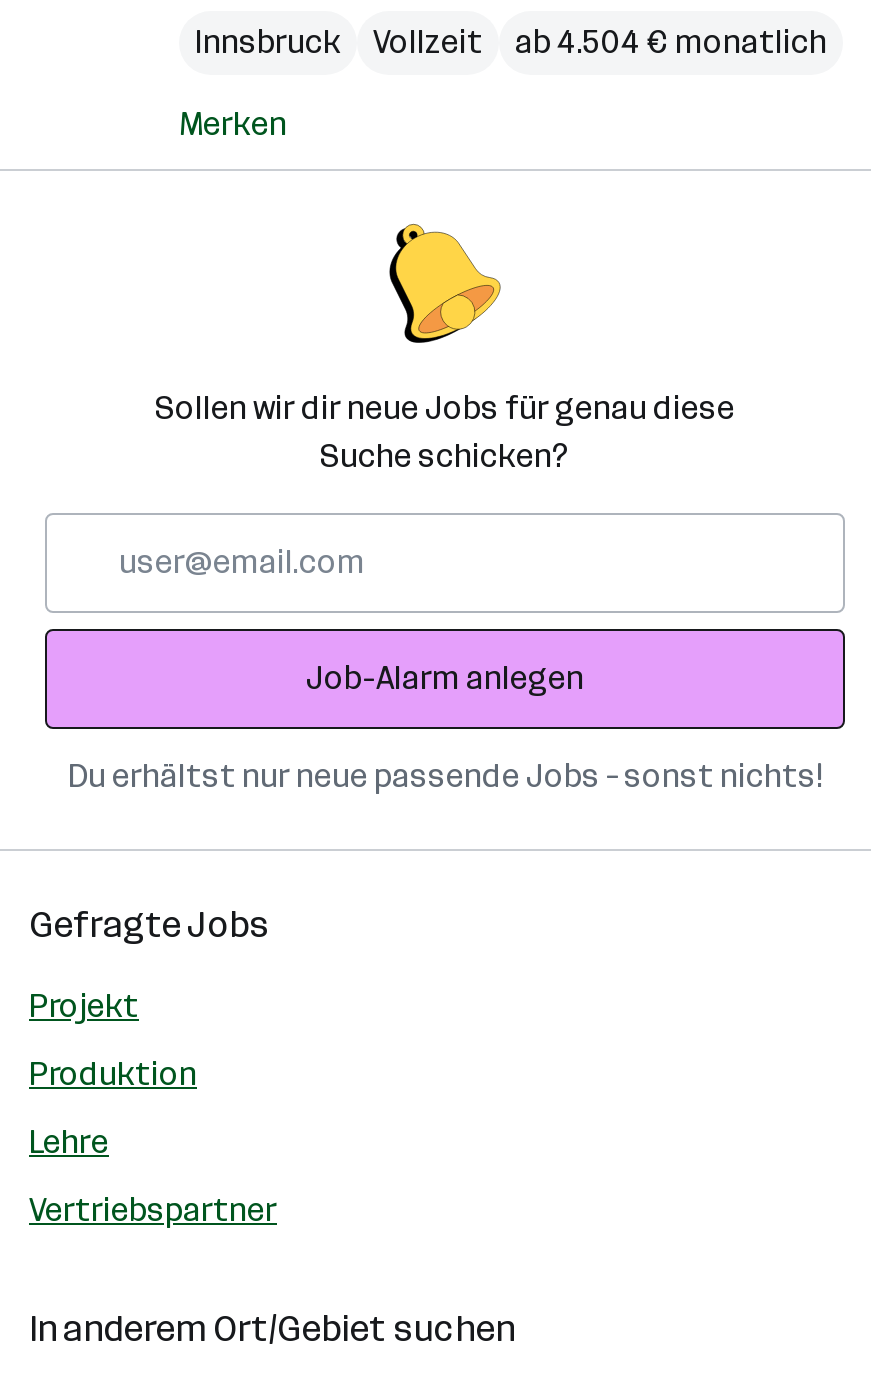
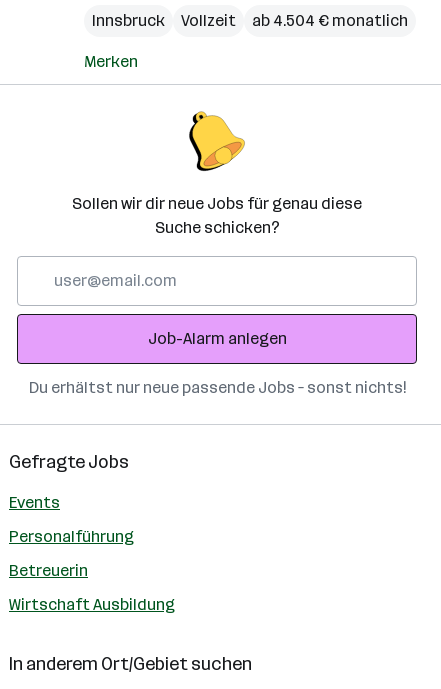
[29,987,139,1025] Projekt -> [9,493,60,512] Events
[29,1055,197,1093] Produktion -> [9,527,134,546] Personalführung
[29,1123,109,1161] Lehre -> [9,561,88,580] Betreuerin
[29,1191,277,1229] Vertriebspartner -> [9,595,175,614] Wirtschaft Ausbildung

